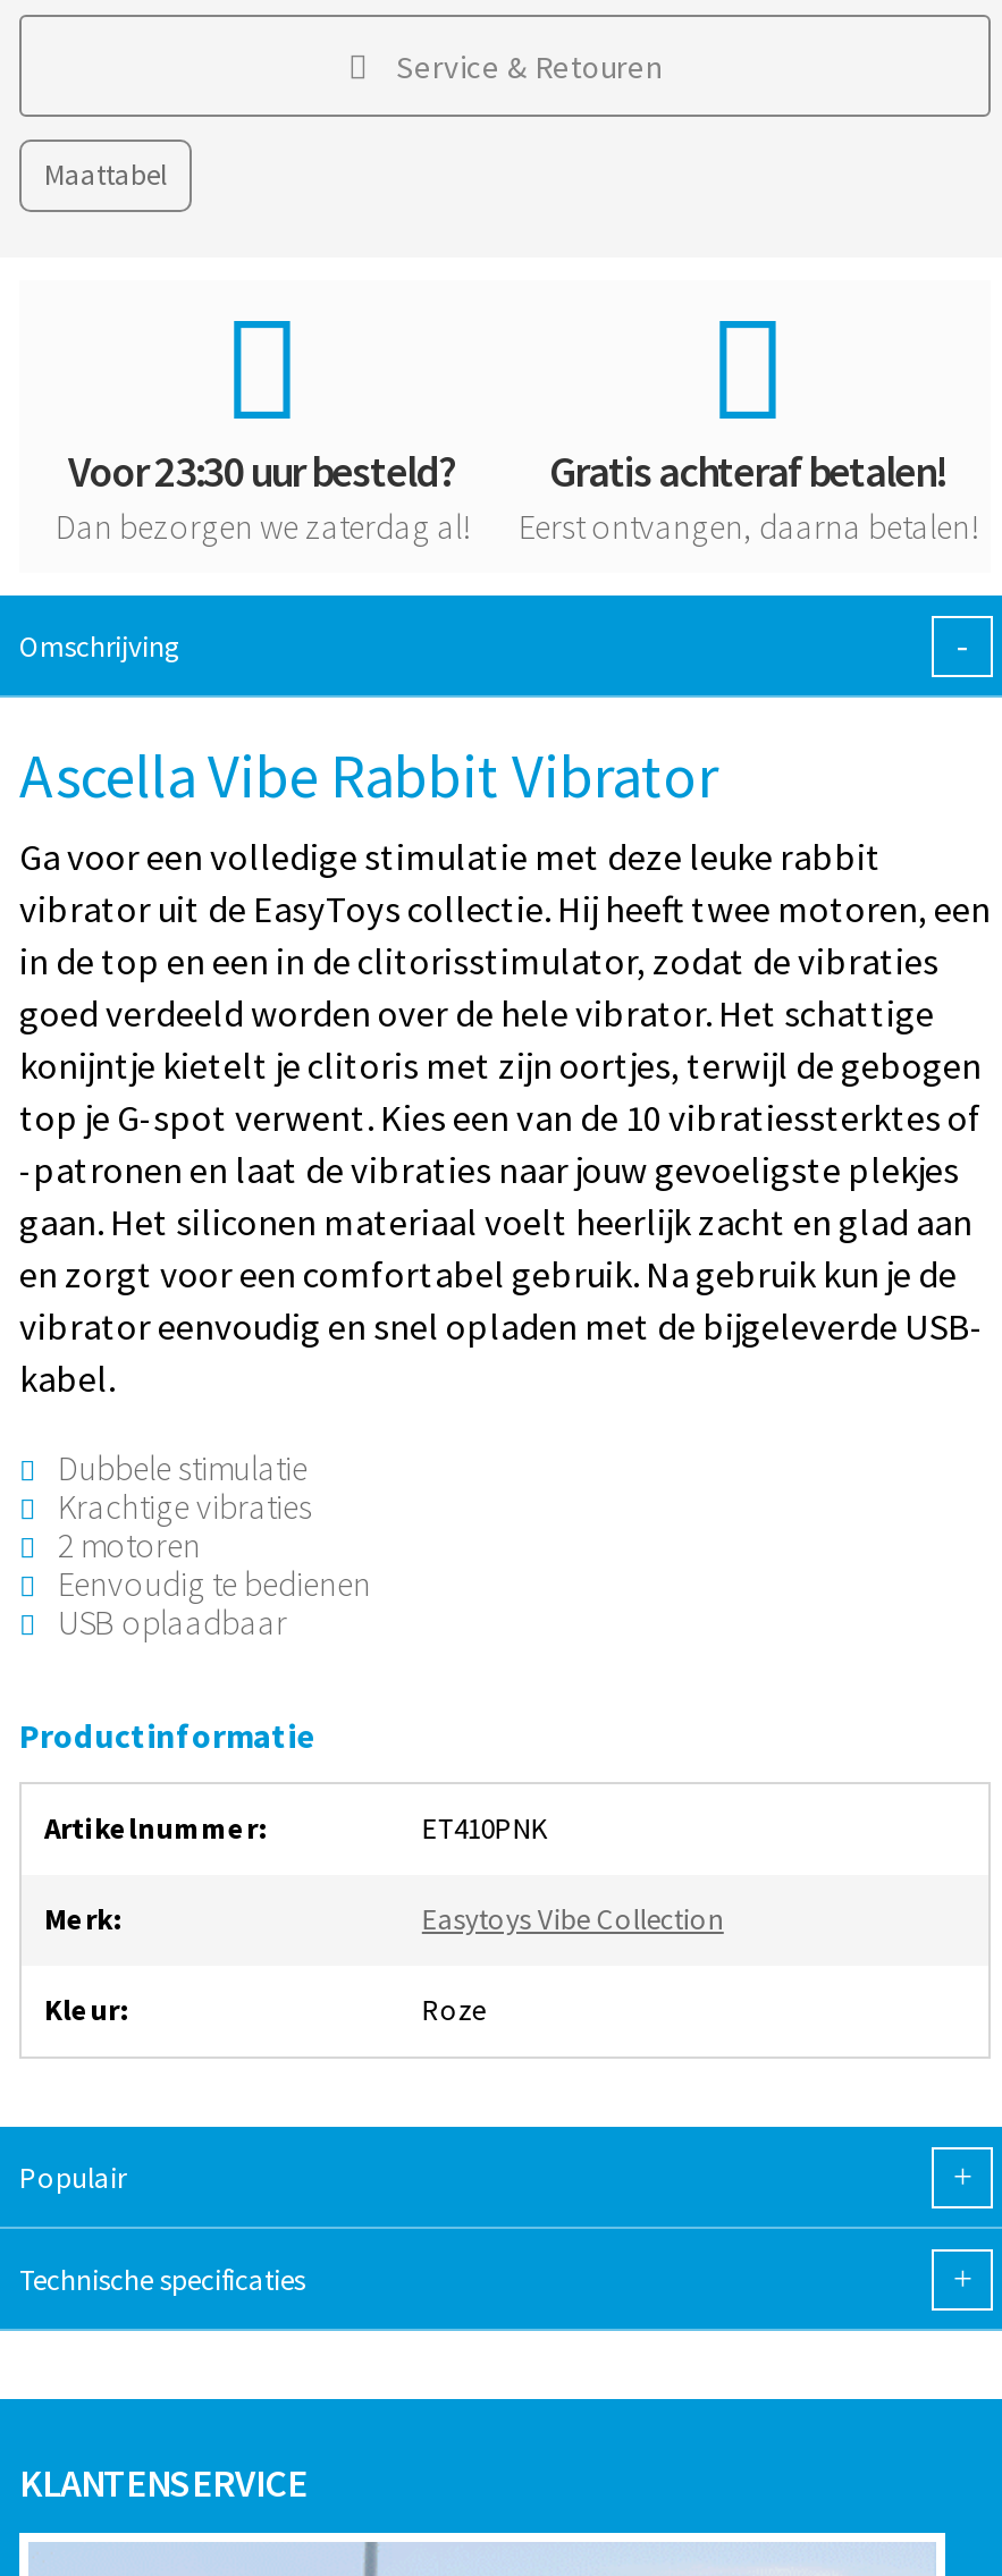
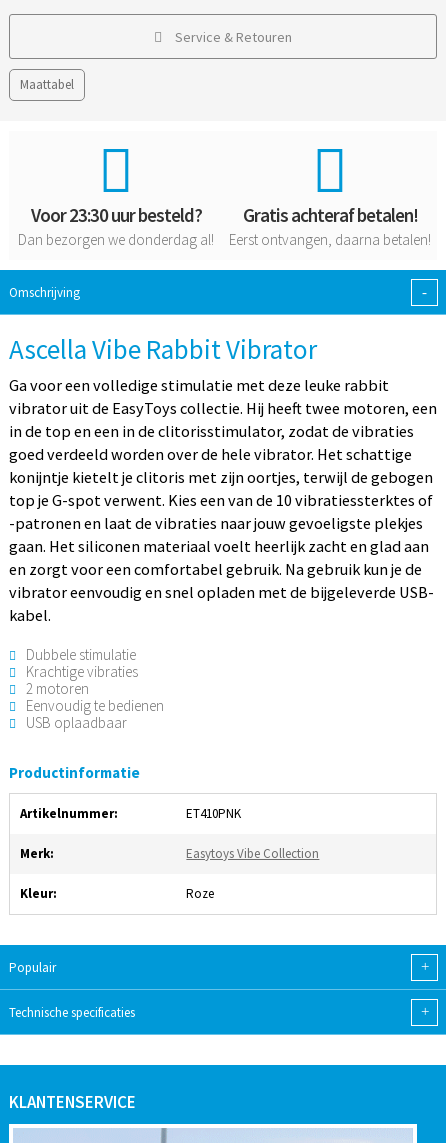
[56,505,469,548] Dan bezorgen we zaterdag al! -> [18,230,214,249] Dan bezorgen we donderdag al!

